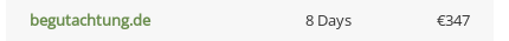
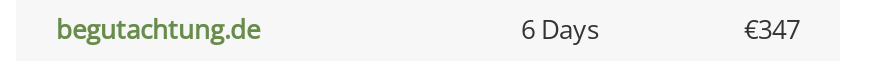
[305,9,351,30] 8 Days -> [521,11,599,47] 6 Days

